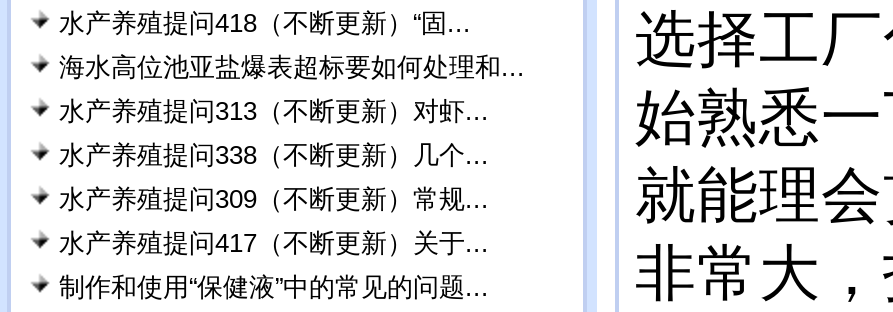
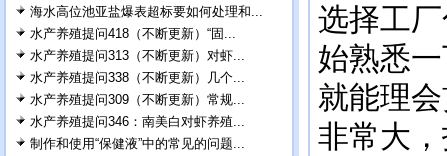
moved [59,8,471,38] -> [30,26,236,41]: 水产养殖提问418（不断更新）“固...
moved [59,52,525,82] -> [30,4,263,19]: 海水高位池亚盐爆表超标要如何处理和...
[59,228,489,258] 水产养殖提问417（不断更新）关于... -> [30,114,245,129] 水产养殖提问346：南美白对虾养殖...

